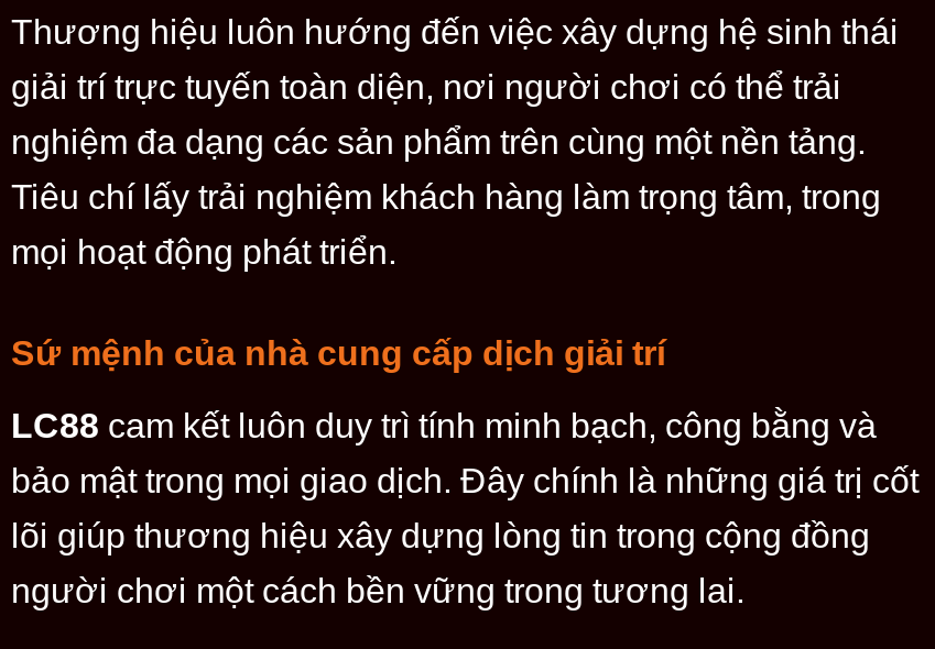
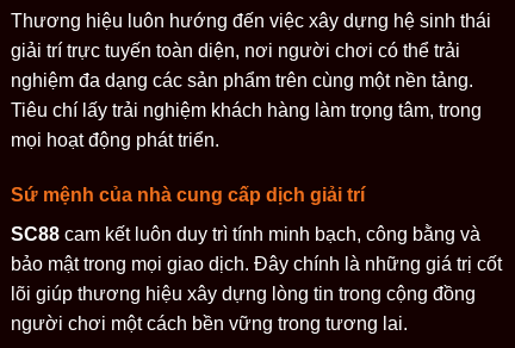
[11,406,877,444] LC88 cam kết luôn duy trì tính minh bạch, công bằng và -> [11,224,480,244] SC88 cam kết luôn duy trì tính minh bạch, công bằng và

